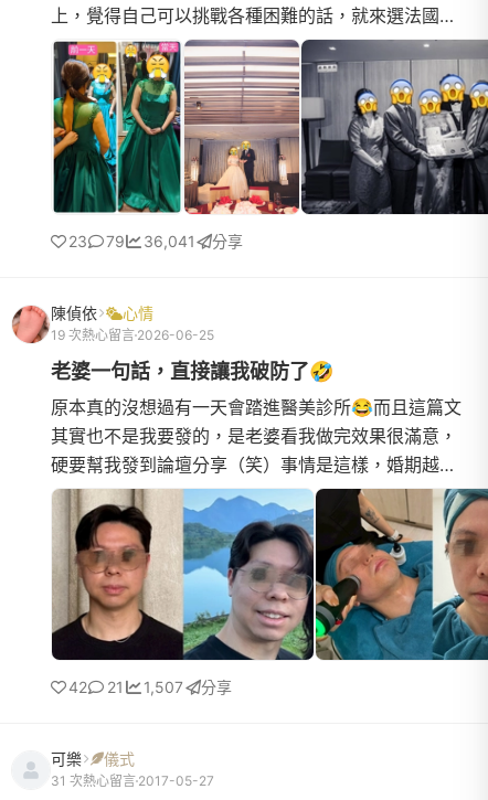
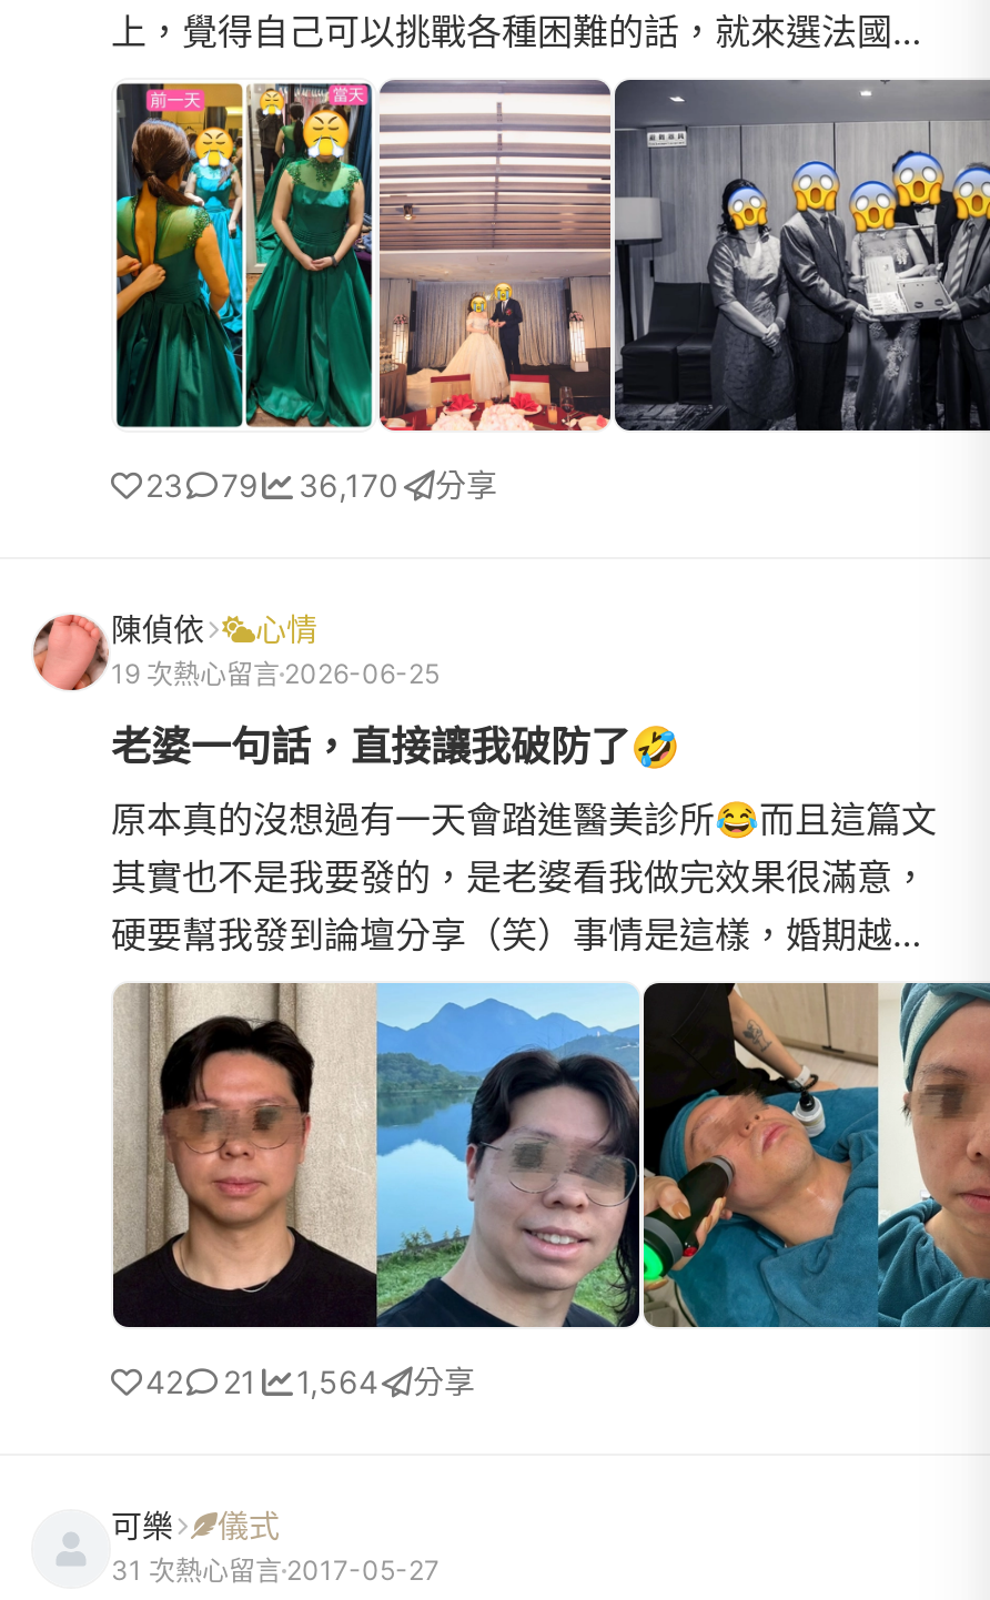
[68,231,243,250] 23 79 36,041 分享 -> [145,465,497,503] 23 79 36,170 分享
[68,678,232,697] 42 21 1,507 分享 -> [145,1363,475,1401] 42 21 1,564 分享

